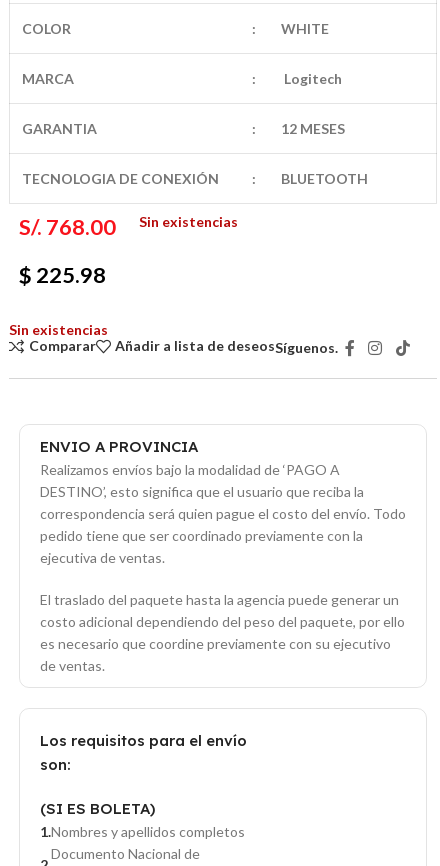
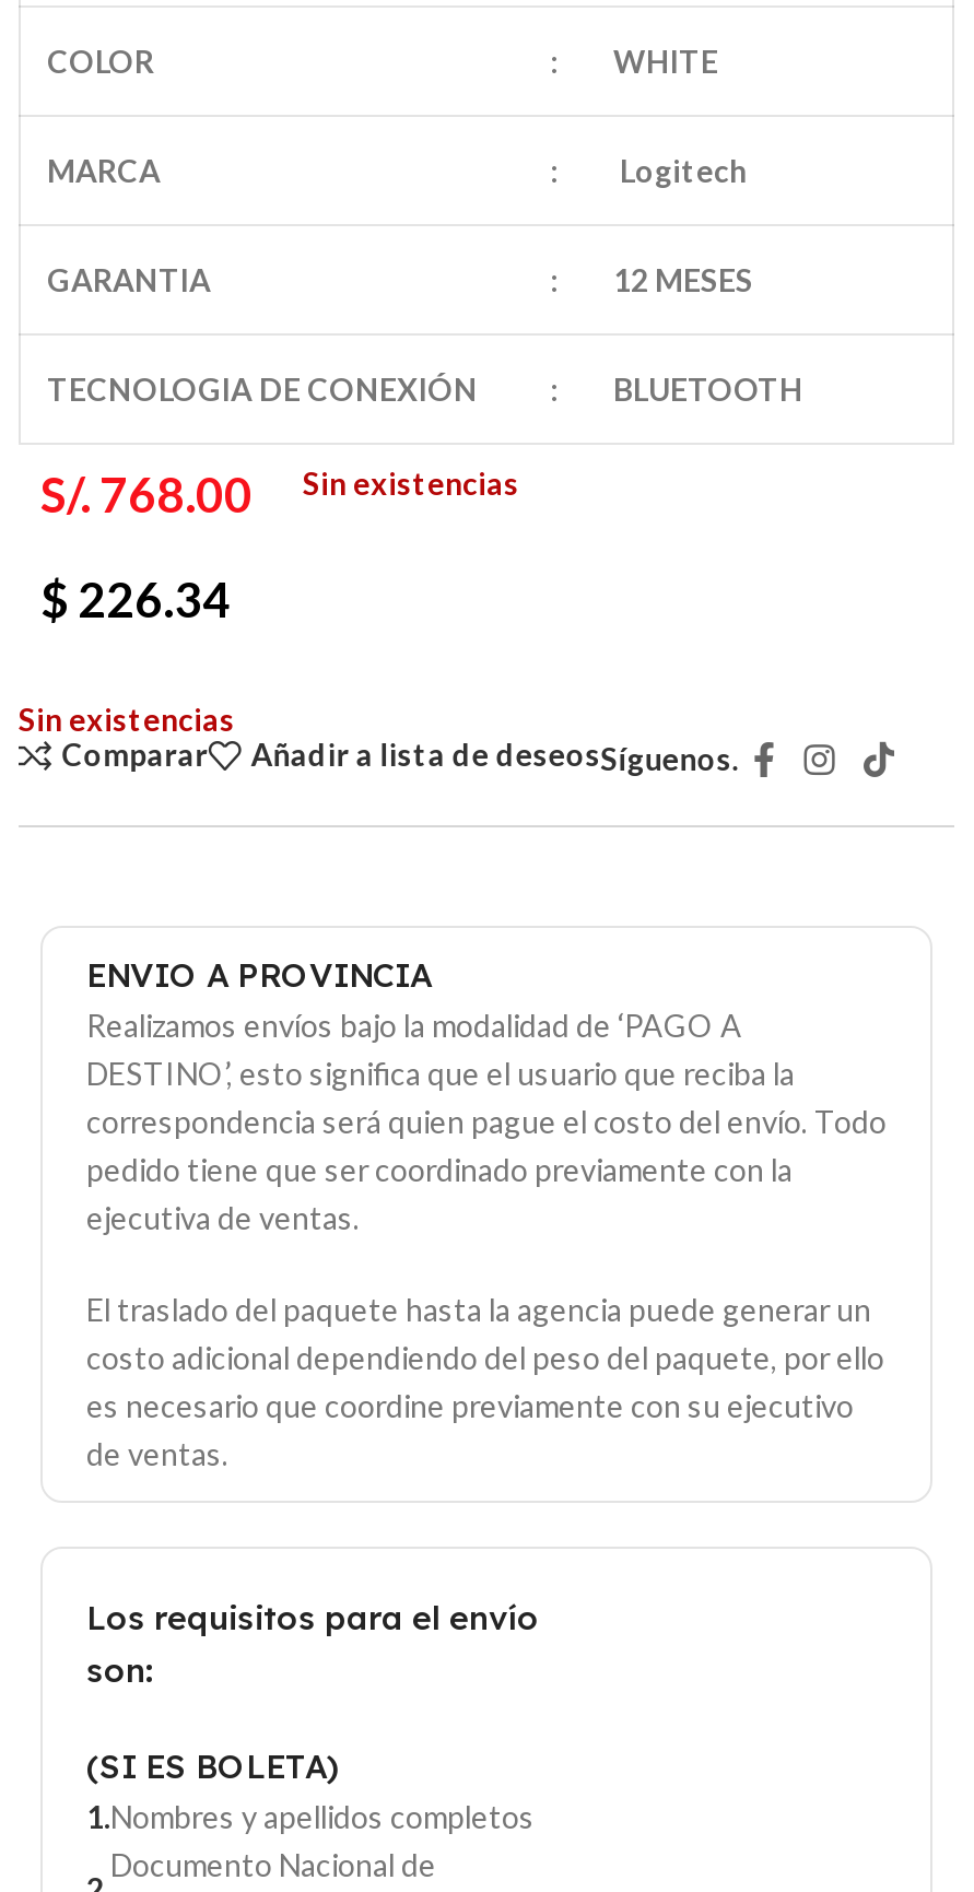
[19,262,106,288] $ 225.98 -> [40,572,231,628] $ 226.34

